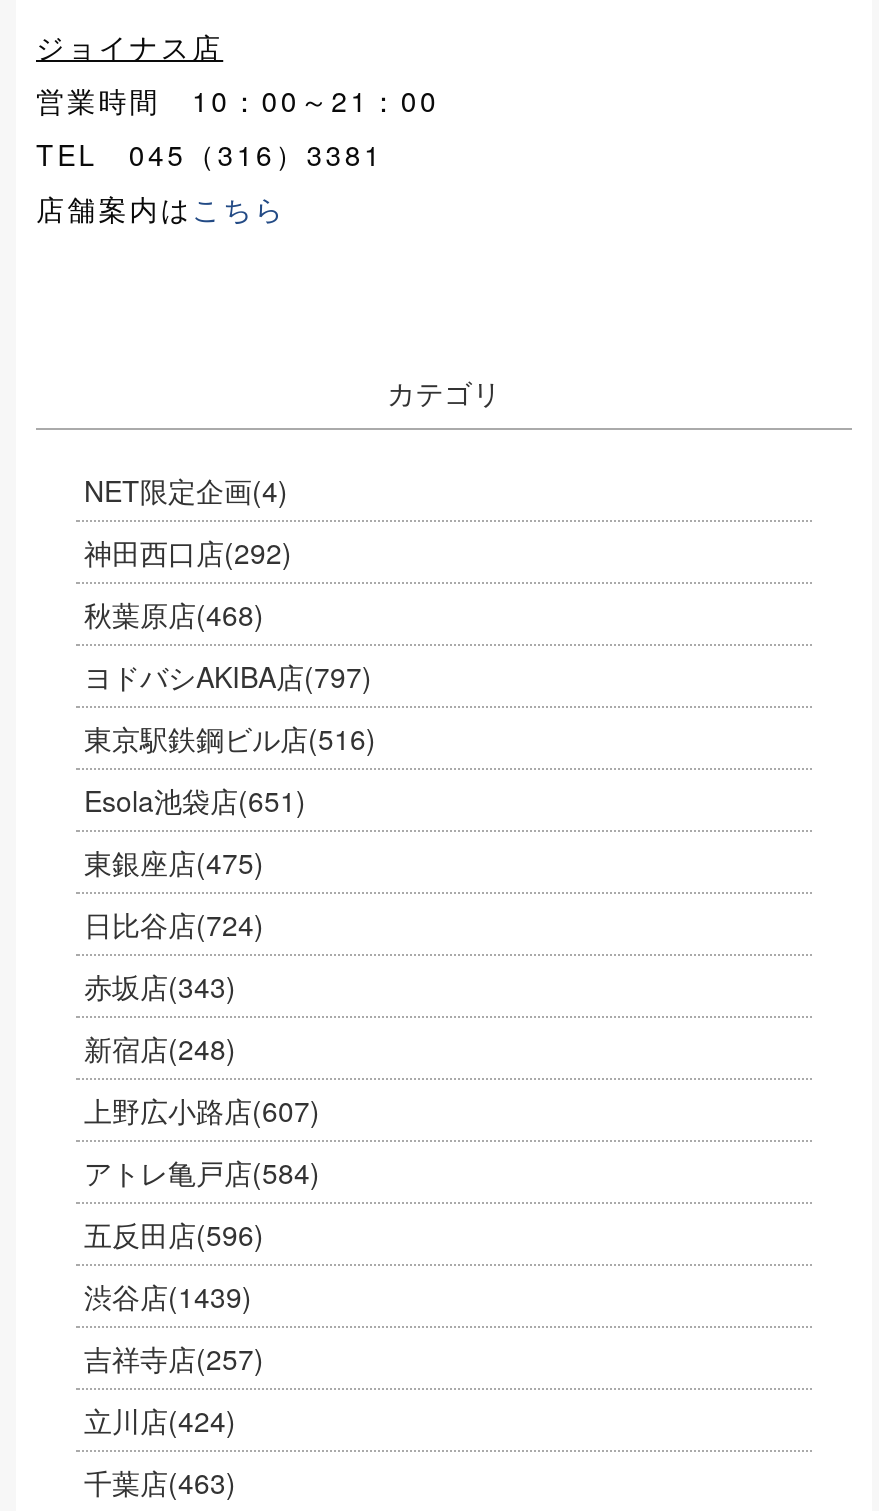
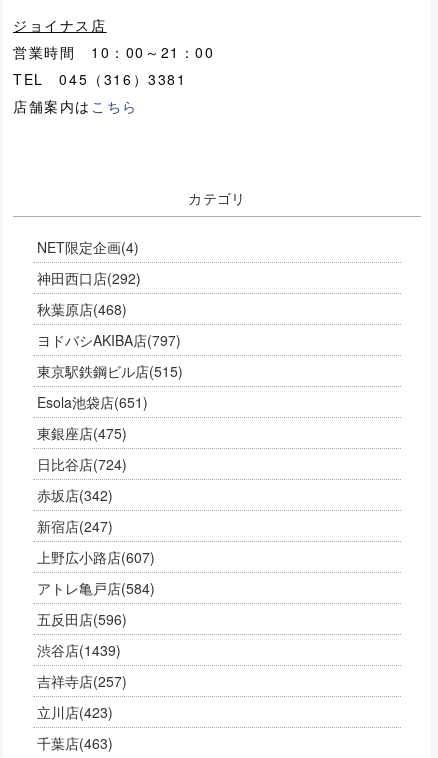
[84,718,376,758] 東京駅鉄鋼ビル店(516) -> [37,361,183,381] 東京駅鉄鋼ビル店(515)
[84,966,236,1006] 赤坂店(343) -> [37,485,113,505] 赤坂店(342)
[84,1028,236,1068] 新宿店(248) -> [37,516,113,536] 新宿店(247)
[84,1400,236,1440] 立川店(424) -> [37,702,113,722] 立川店(423)

